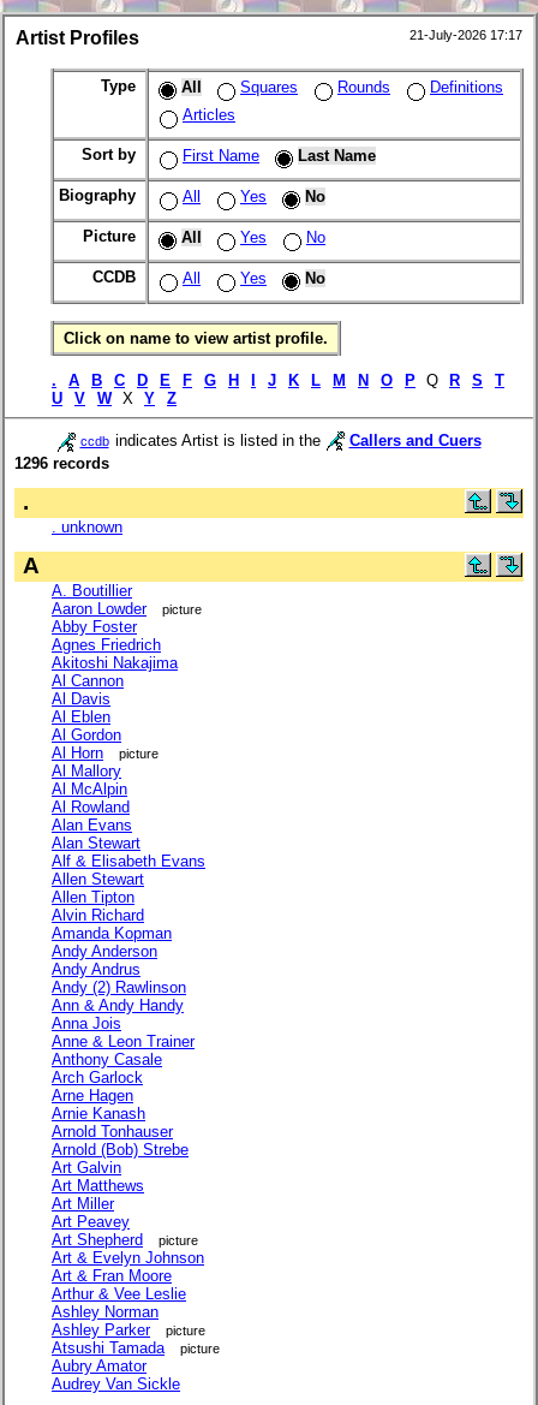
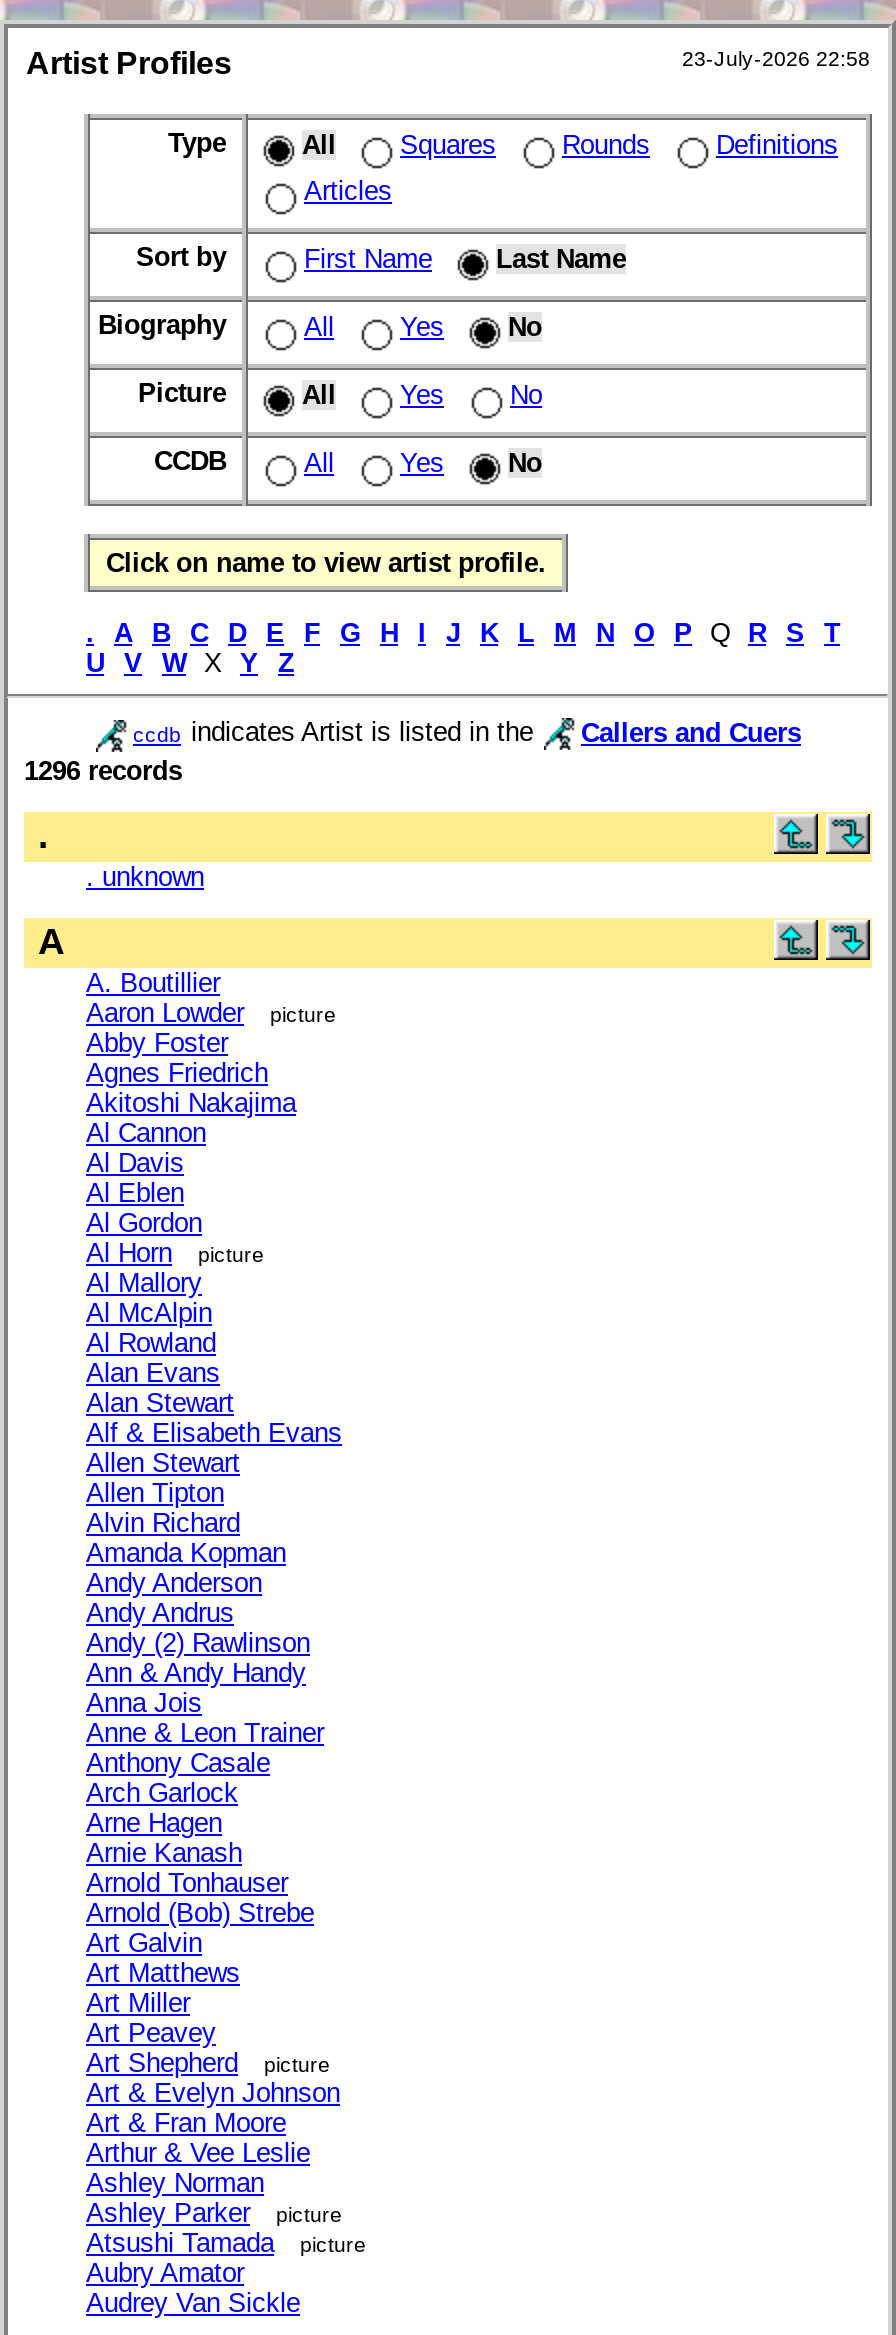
[410,28,522,42] 21-July-2026 17:17 -> [682,47,870,71] 23-July-2026 22:58

